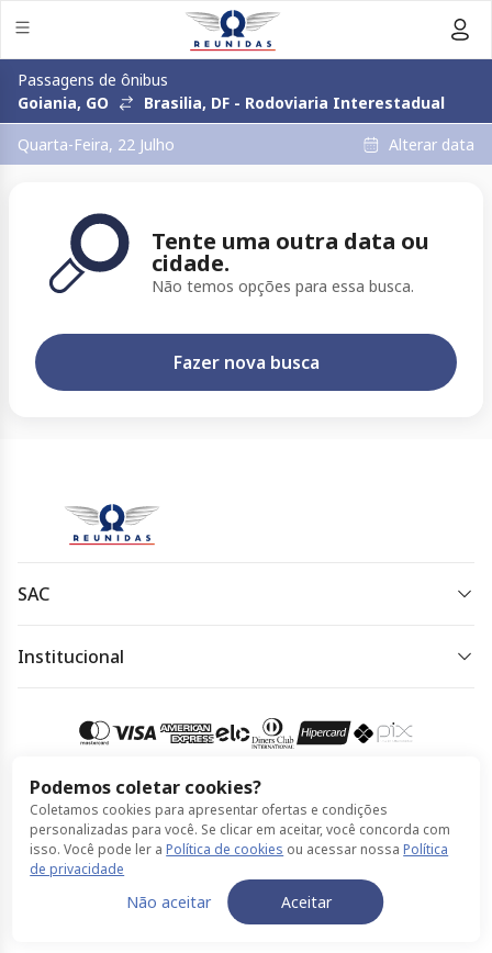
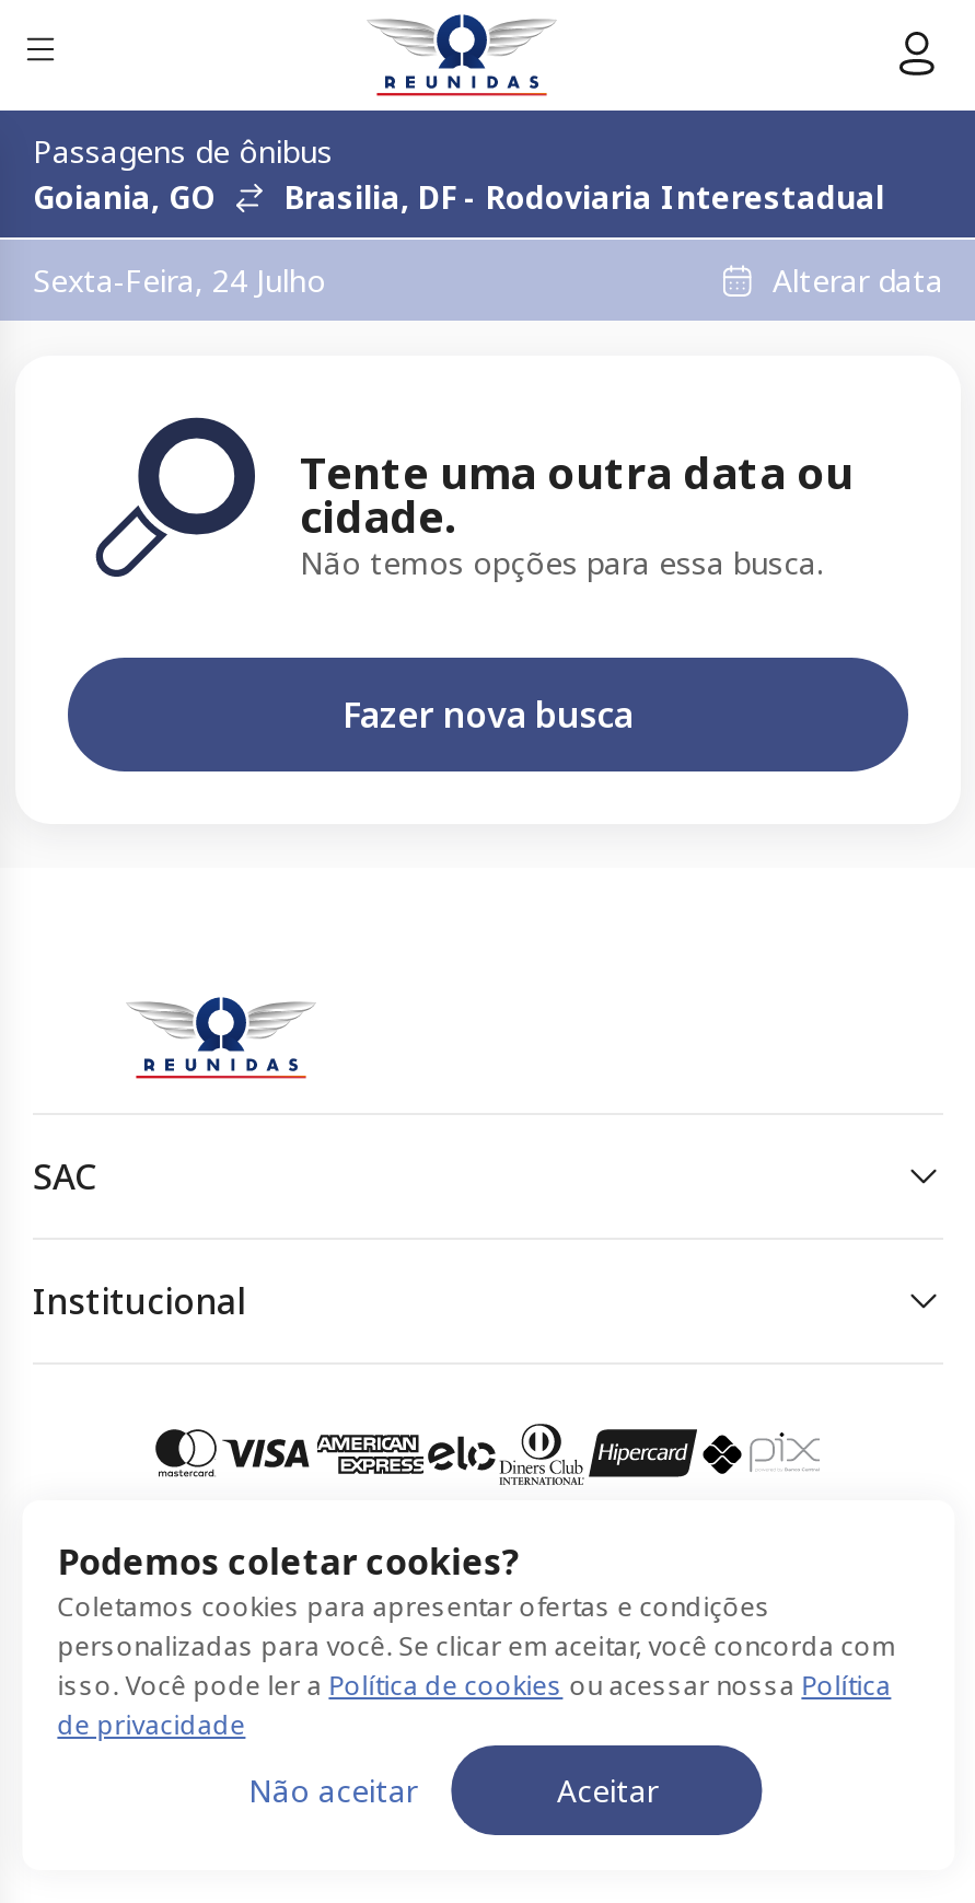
[18,134,175,155] Quarta-Feira, 22 Julho -> [33,259,326,301] Sexta-Feira, 24 Julho

